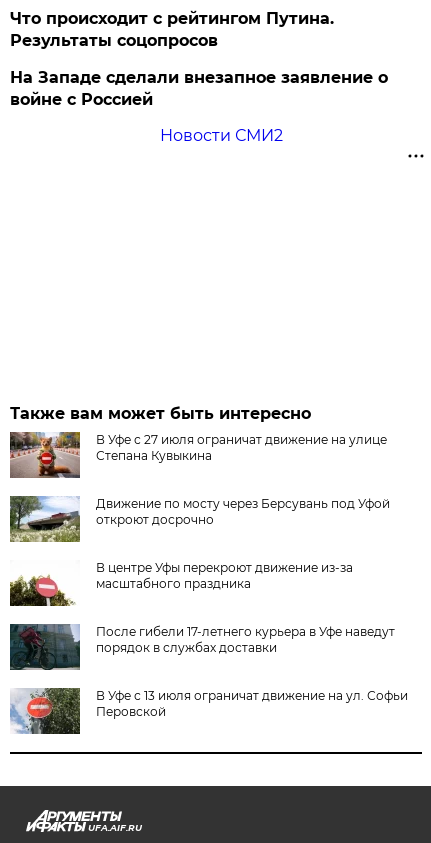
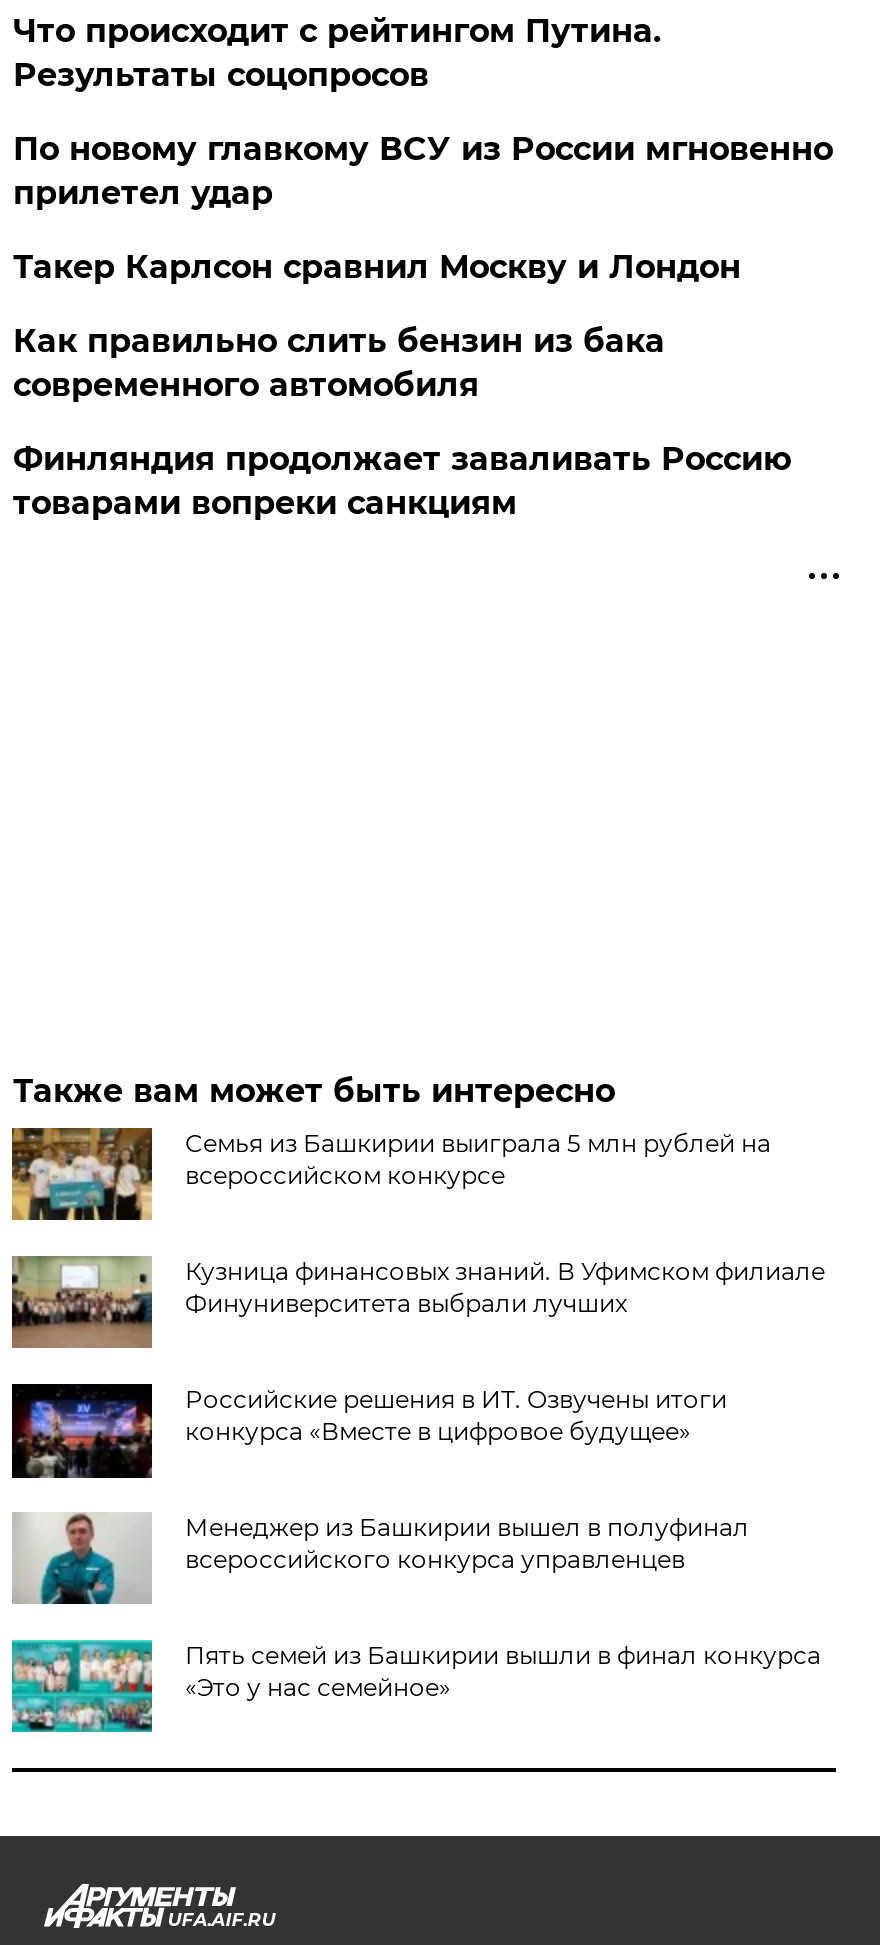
[10,68,388,145] На Западе сделали внезапное заявление о | войне с Россией | Новости СМИ2 -> [13,130,833,522] По новому главкому ВСУ из России мгновенно | прилетел удар | Такер Карлсон сравнил Москву и Лондон | Как правильно слить бензин из бака | современного автомобиля | Финляндия продолжает заваливать Россию | товарами вопреки санкциям
[9,431,387,479] [image] | В Уфе с 27 июля ограничат движение на улице | Степана Кувыкина -> [12,1126,771,1222] [image] | Семья из Башкирии выиграла 5 млн рублей на | всероссийском конкурсе
[9,495,390,542] [image] | Движение по мосту через Берсувань под Уфой | откроют досрочно -> [10,1254,825,1348] [image] | Кузница финансовых знаний. В Уфимском филиале | Финуниверситета выбрали лучших
[9,560,353,607] [image] | В центре Уфы перекроют движение из-за | масштабного праздника -> [10,1382,727,1480] [image] | Российские решения в ИТ. Озвучены итоги | конкурса «Вместе в цифровое будущее»
[9,623,395,670] [image] | После гибели 17-летнего курьера в Уфе наведут | порядок в службах доставки -> [12,1512,749,1606] [image] | Менеджер из Башкирии вышел в полуфинал | всероссийского конкурса управленцев
[10,687,408,735] [image] | В Уфе с 13 июля ограничат движение на ул. Софьи | Перовской -> [10,1638,821,1734] [image] | Пять семей из Башкирии вышли в финал конкурса | «Это у нас семейное»

